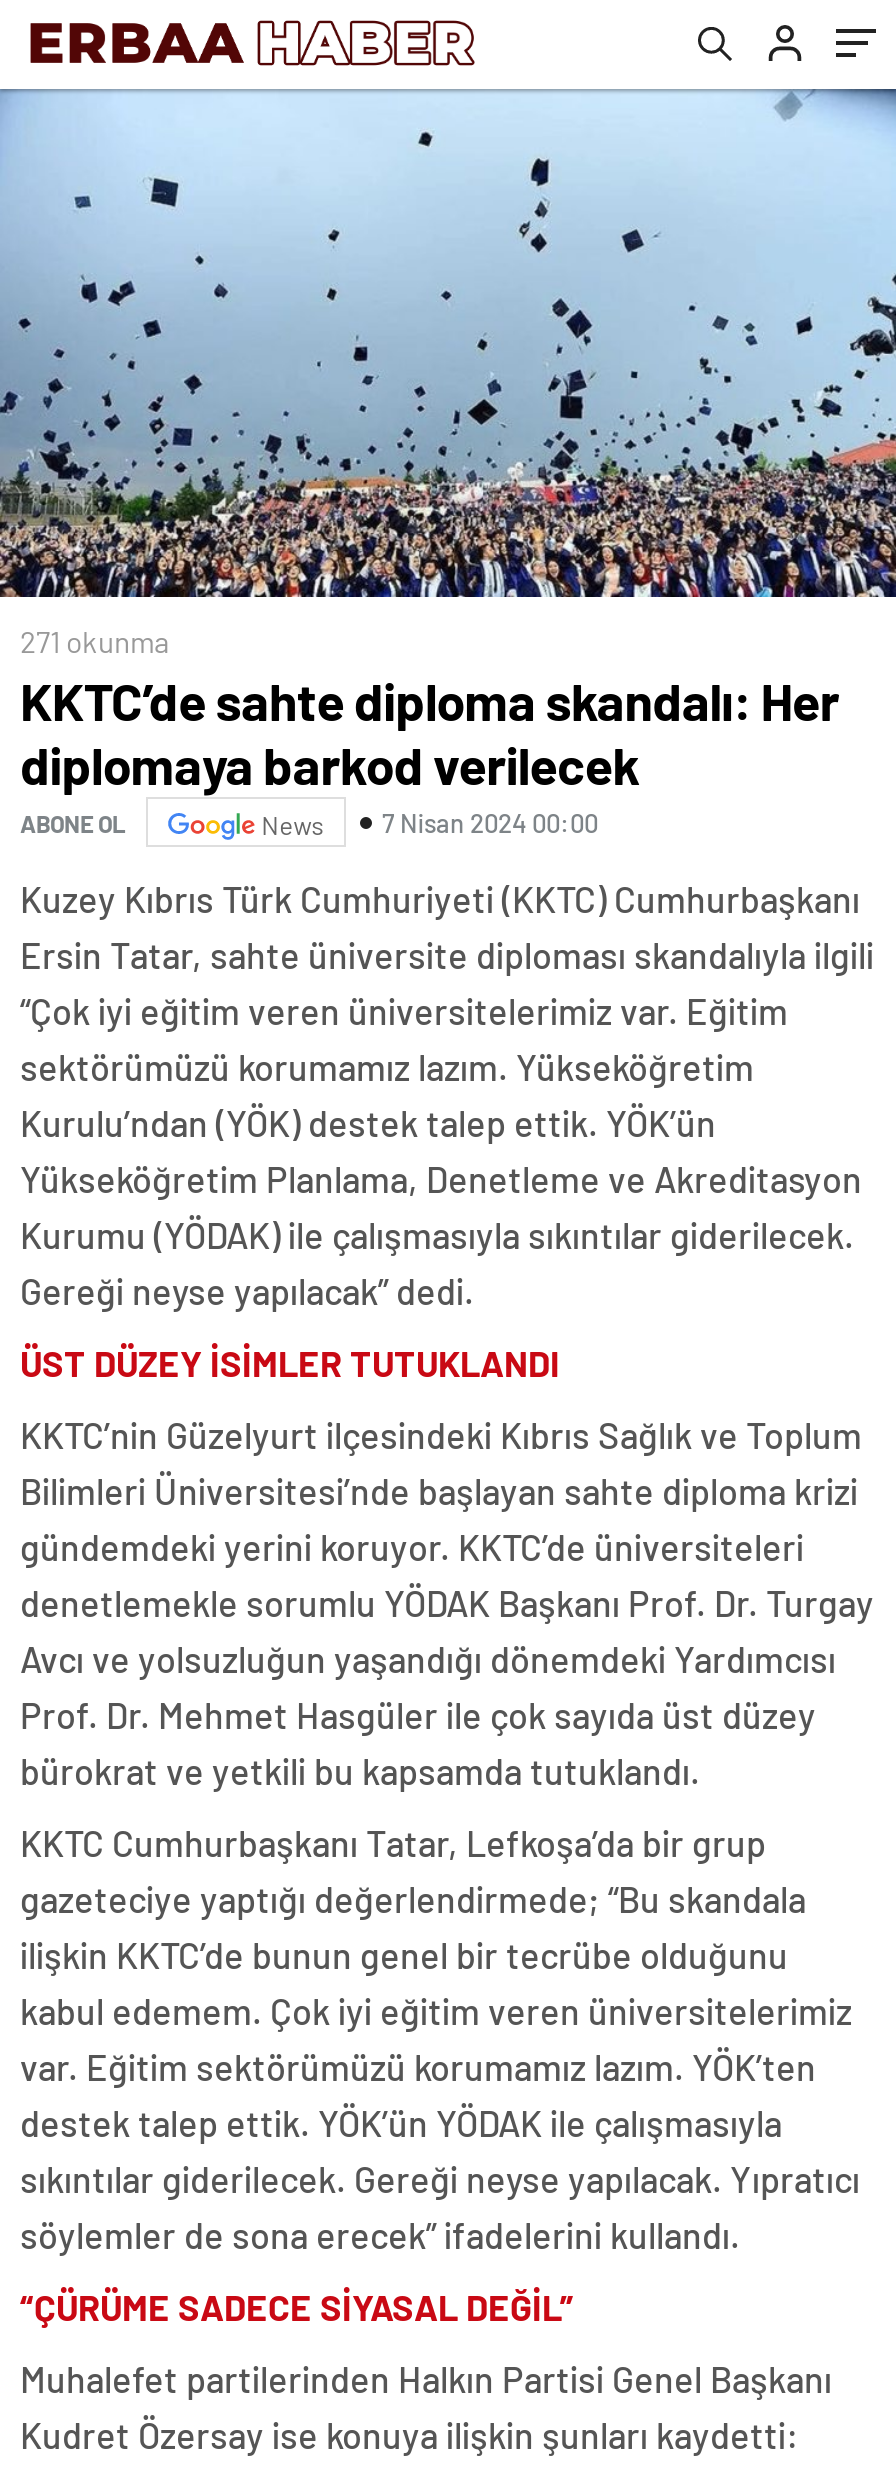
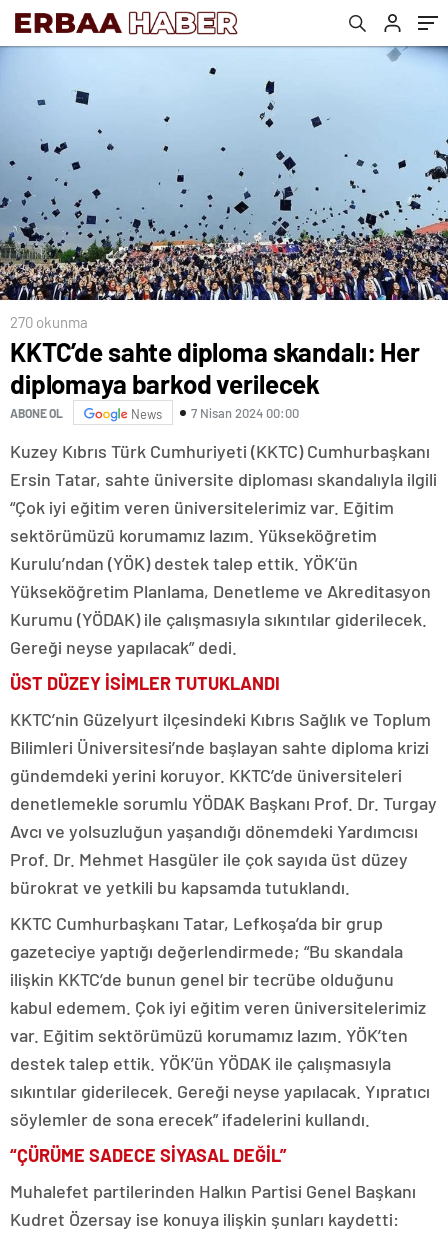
[20,624,170,660] 271 okunma -> [10,313,88,331] 270 okunma

